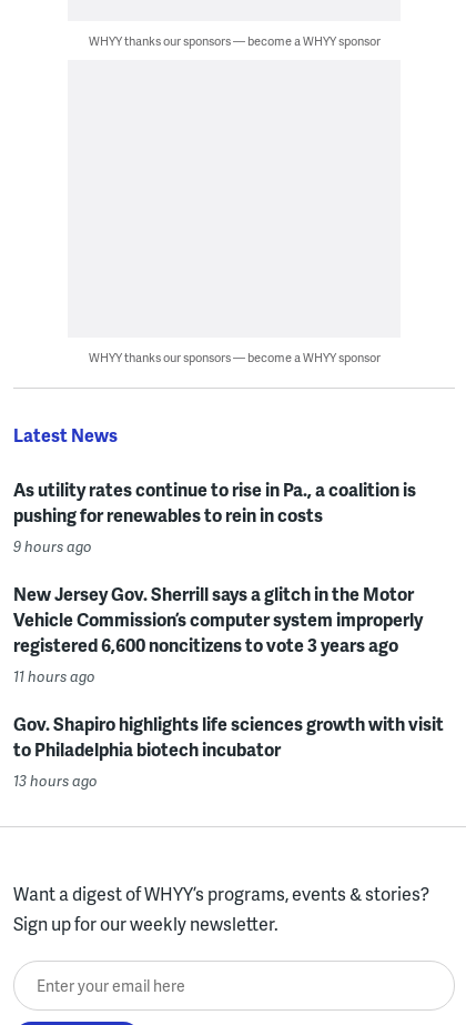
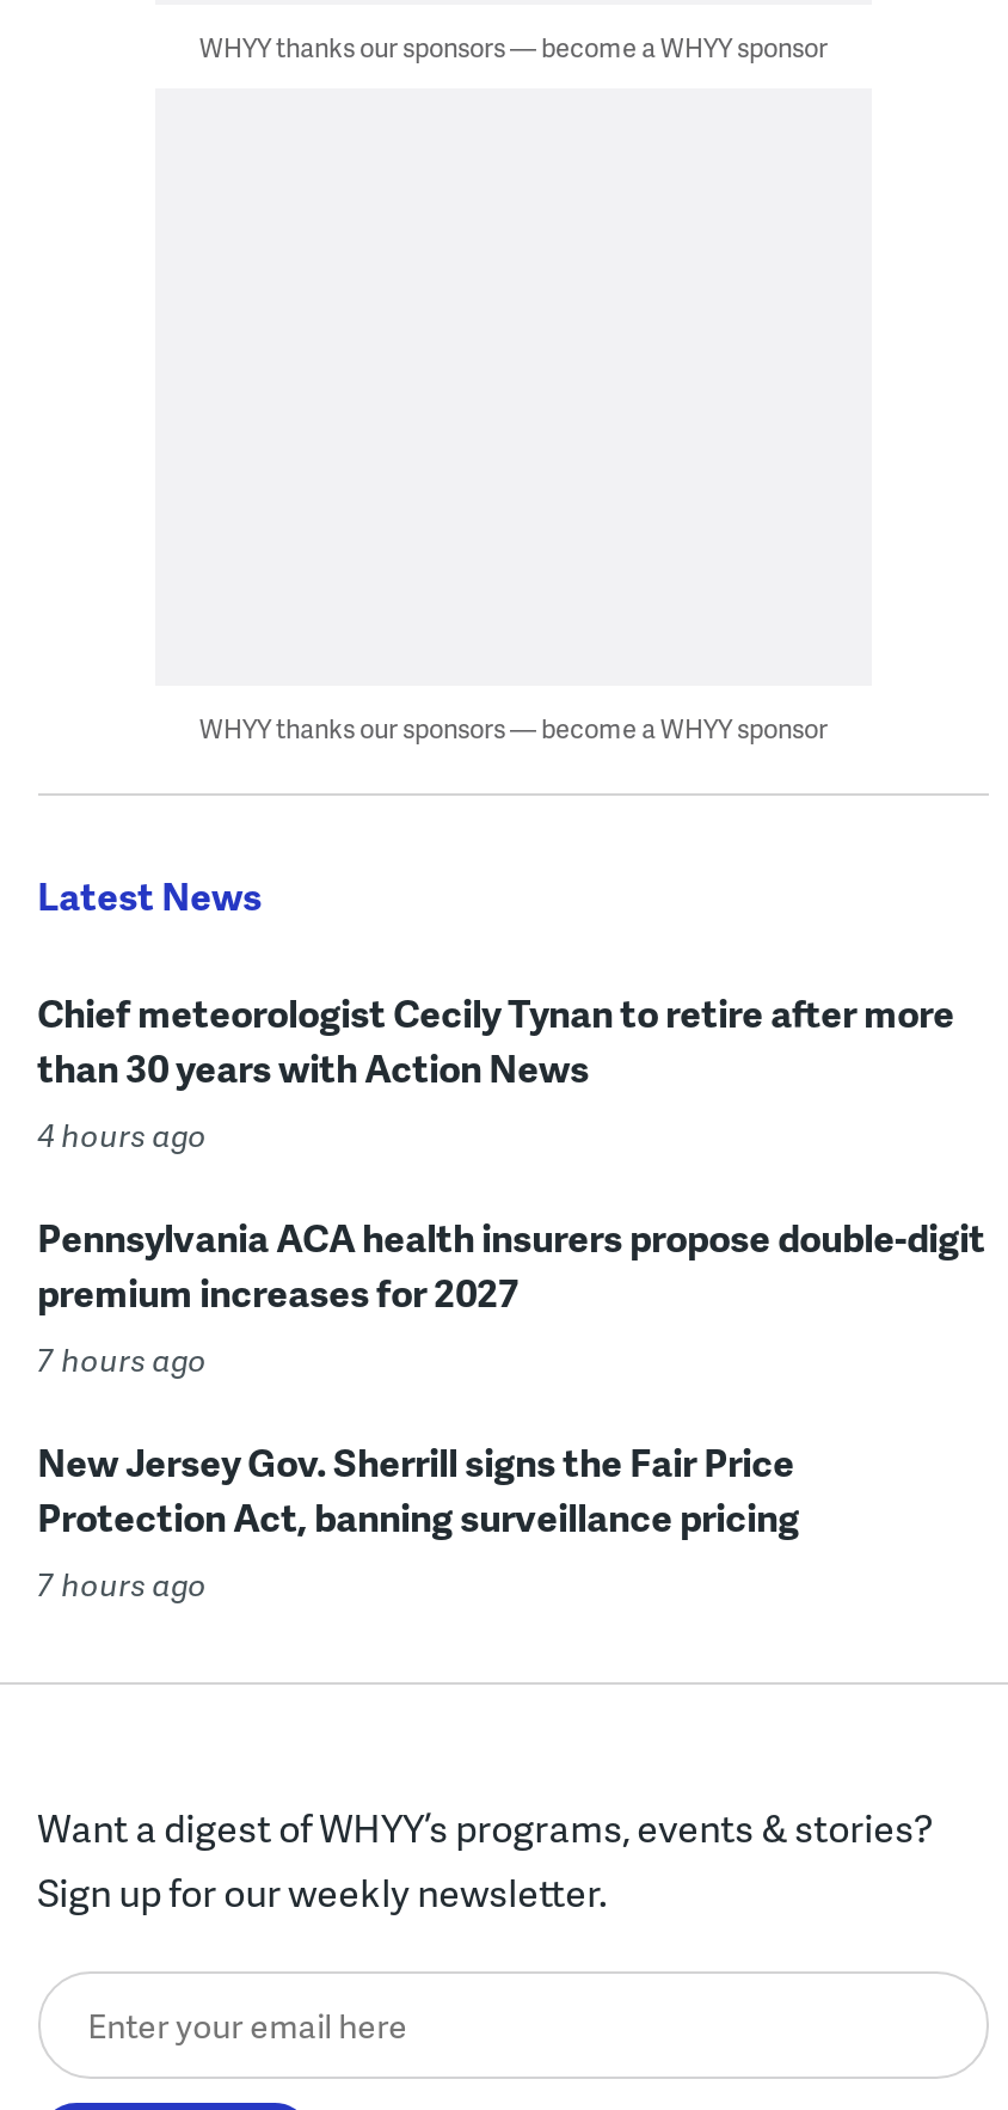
[13,476,416,556] As utility rates continue to rise in Pa., a coalition is | pushing for renewables to rein in costs | 9 hours ago -> [37,984,954,1156] Chief meteorologist Cecily Tynan to retire after more | than 30 years with Action News | 4 hours ago
[13,581,422,686] New Jersey Gov. Sherrill says a glitch in the Motor | Vehicle Commission’s computer system improperly | registered 6,600 noncitizens to vote 3 years ago | 11 hours ago -> [37,1209,986,1381] Pennsylvania ACA health insurers propose double-digit | premium increases for 2027 | 7 hours ago
[13,711,443,790] Gov. Shapiro highlights life sciences growth with visit | to Philadelphia biotech incubator | 13 hours ago -> [37,1433,799,1605] New Jersey Gov. Sherrill signs the Fair Price | Protection Act, banning surveillance pricing | 7 hours ago

